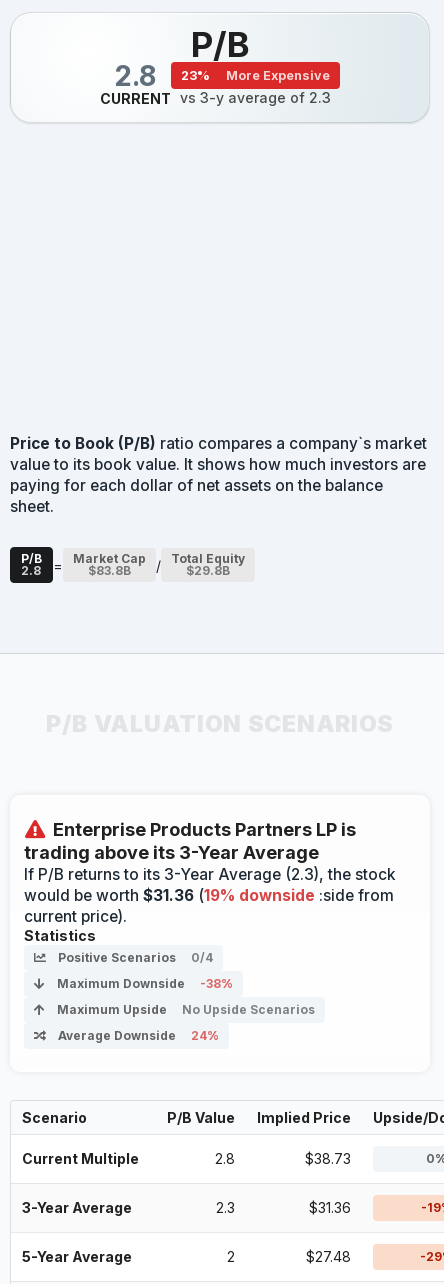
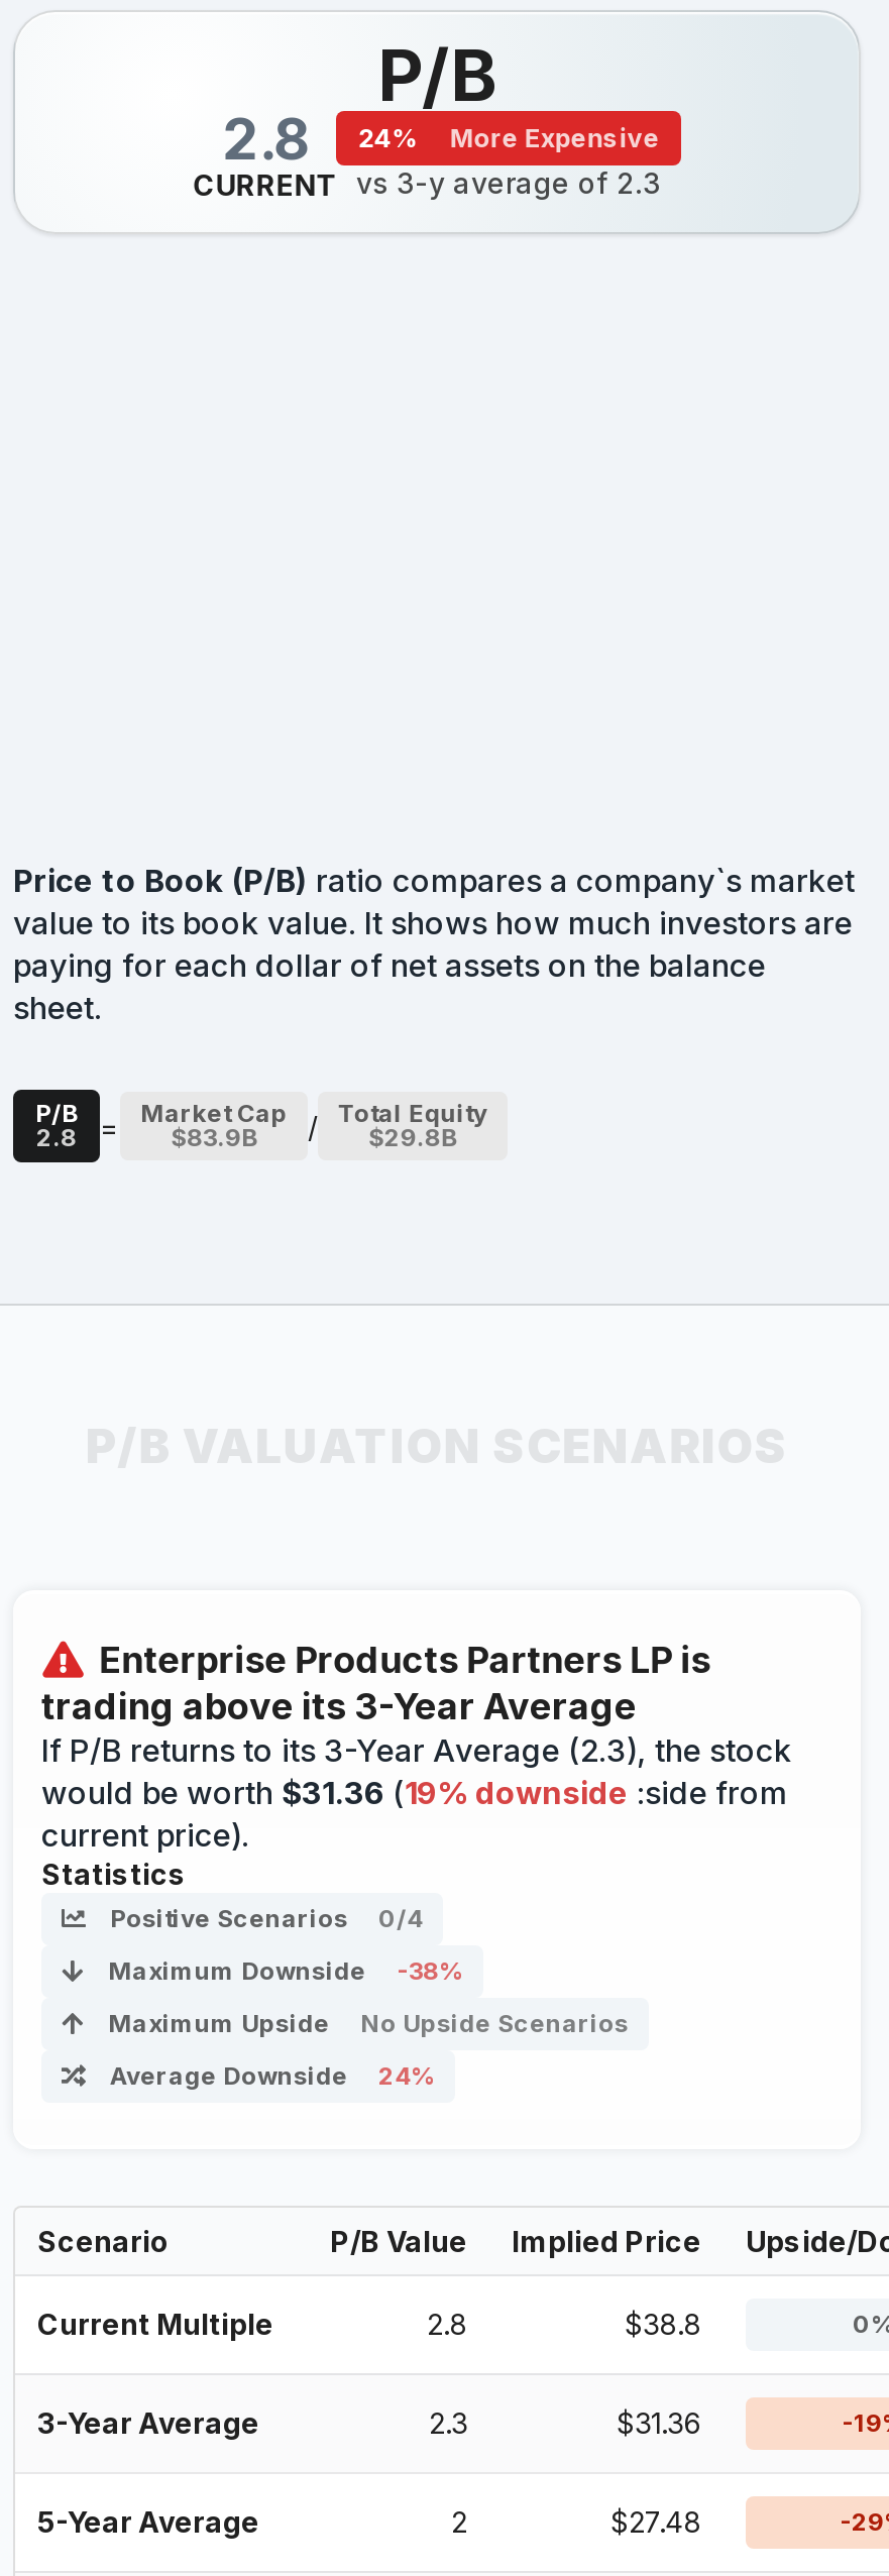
[114,59,330,93] 2.8 23% More Expensive -> [222,106,660,174] 2.8 24% More Expensive
[88,563,131,578] $83.8B -> [171,1123,257,1153] $83.9B
[305,1150,351,1167] $38.73 -> [625,2306,701,2341] $38.8

